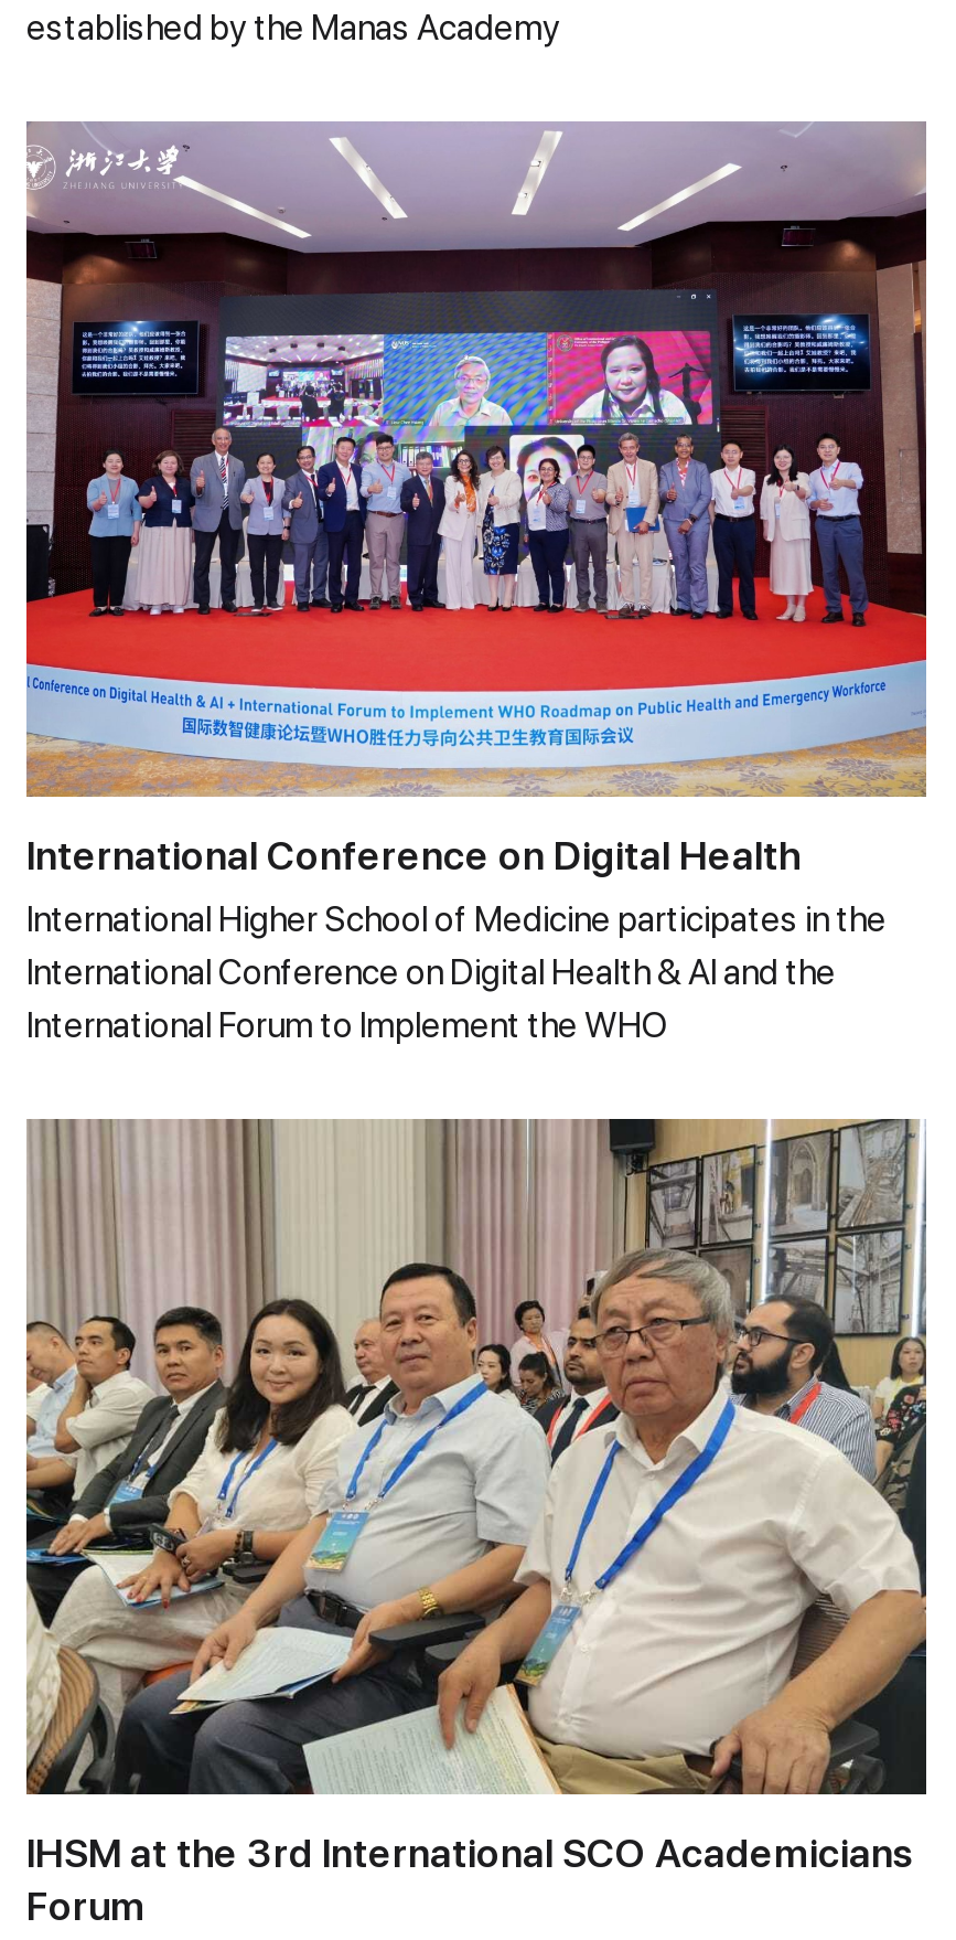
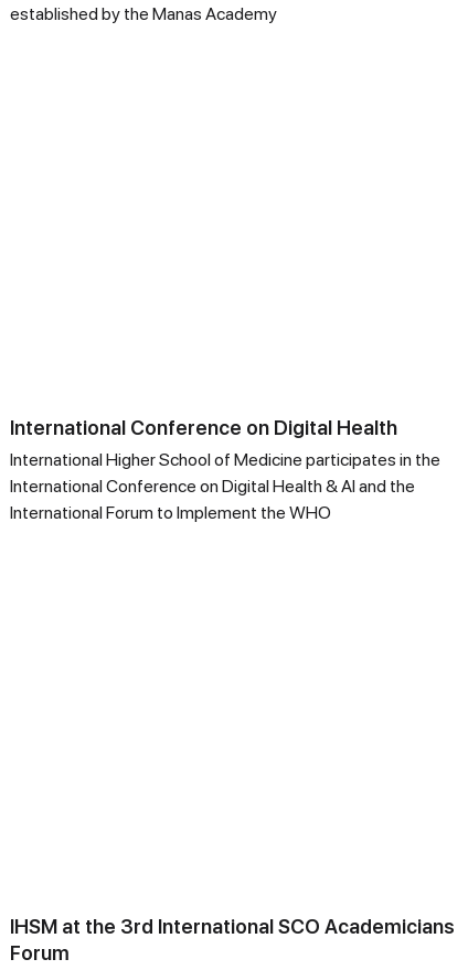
[24,119,928,799] [image] -> none
[24,1117,928,1797] [image] -> none

